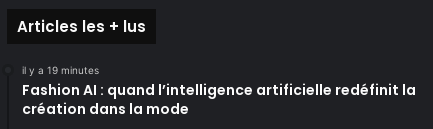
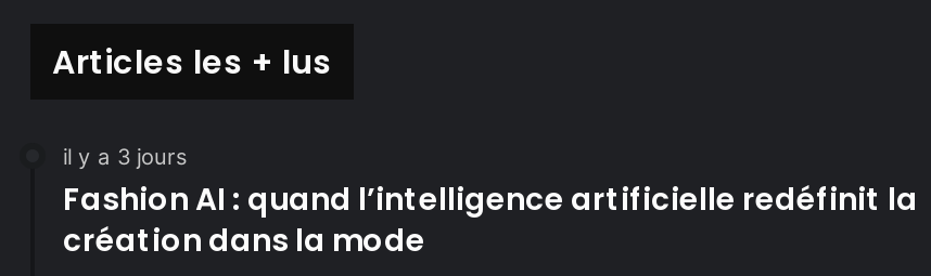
[22,63,99,75] il y a 19 minutes -> [63,142,187,168] il y a 3 jours

